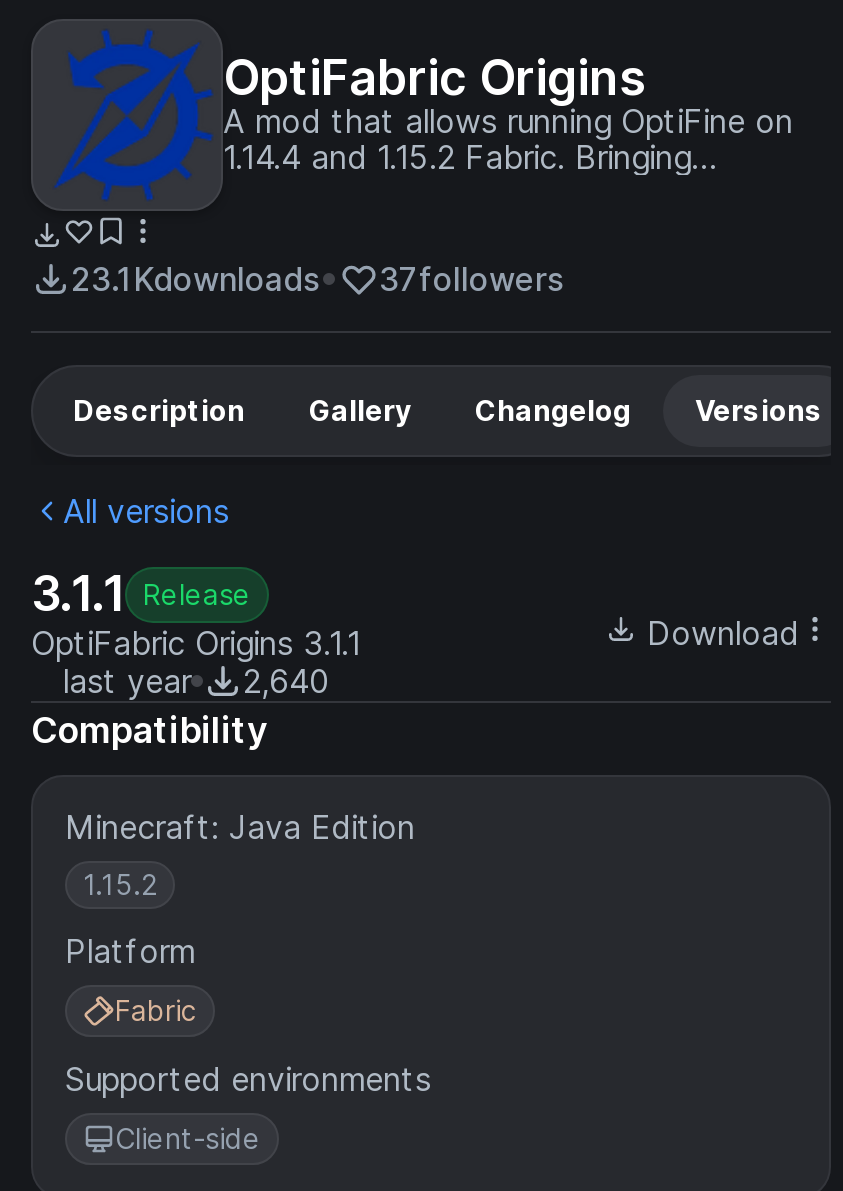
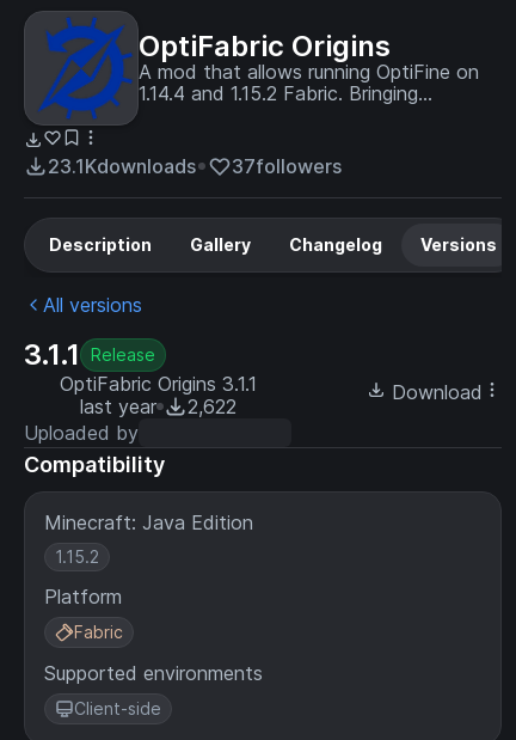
[243,661,329,701] 2,640 -> [24,395,236,445] 2,622 | Uploaded by

